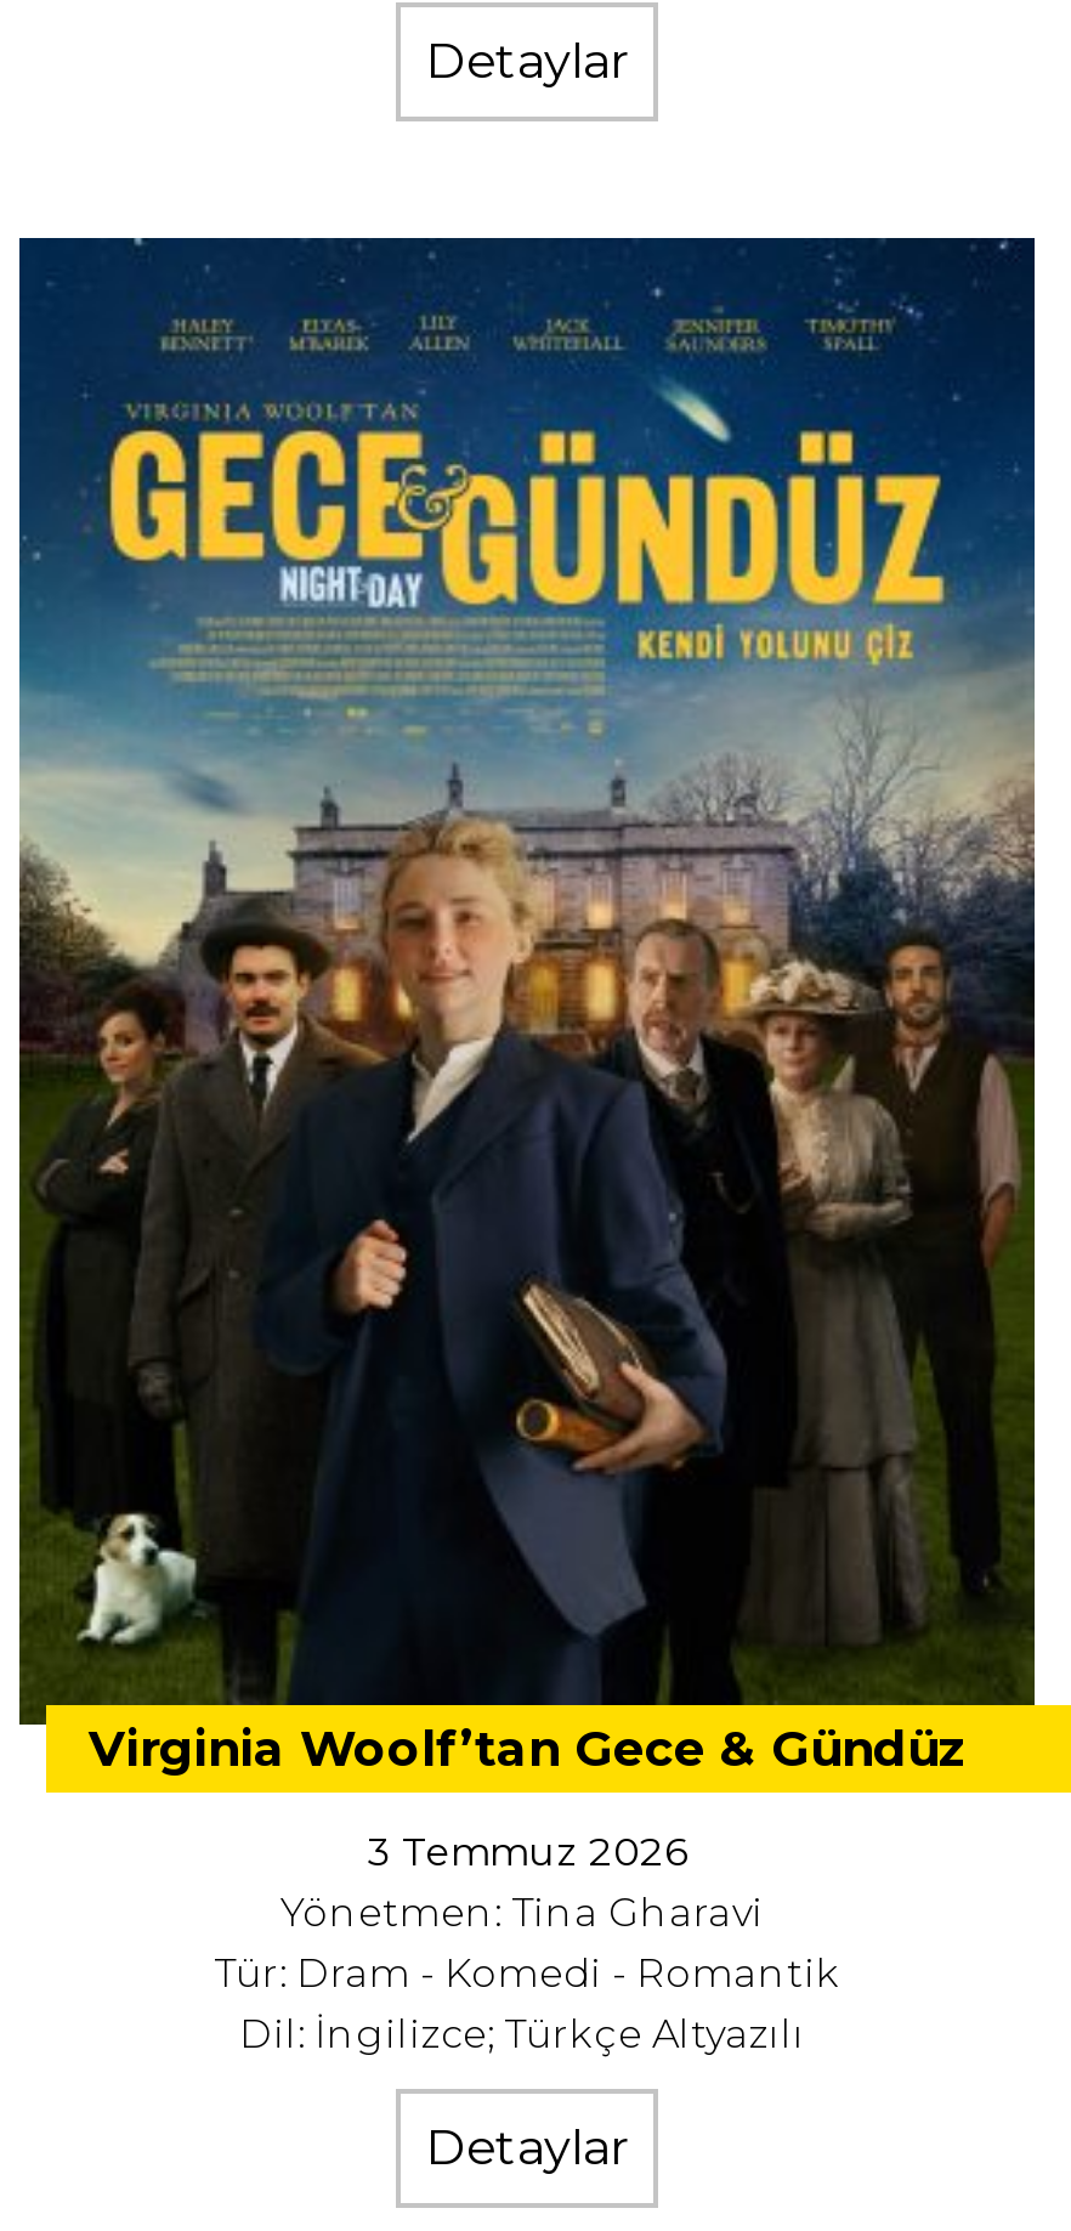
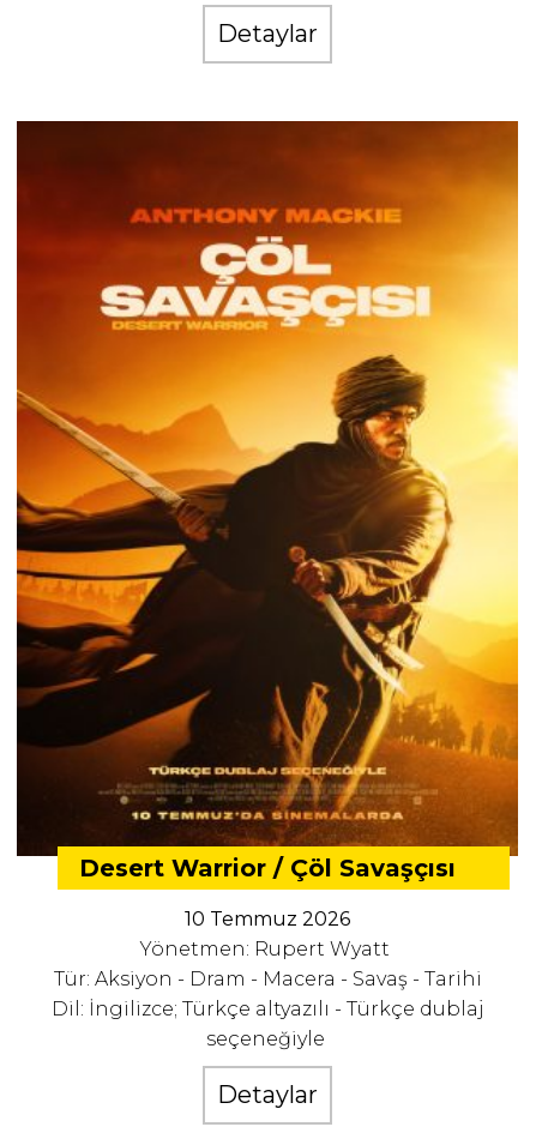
[17,236,1064,1795] [image] | Virginia Woolf’tan Gece & Gündüz -> [16,120,532,890] [image] | Desert Warrior / Çöl Savaşçısı
[214,1829,840,2057] 3 Temmuz 2026 | Yönetmen: Tina Gharavi | Tür: Dram - Komedi - Romantik | Dil: İngilizce; Türkçe Altyazılı -> [51,908,484,1051] 10 Temmuz 2026 | Yönetmen: Rupert Wyatt | Tür: Aksiyon - Dram - Macera - Savaş - Tarihi | Dil: İngilizce; Türkçe altyazılı - Türkçe dublaj | seçeneğiyle

